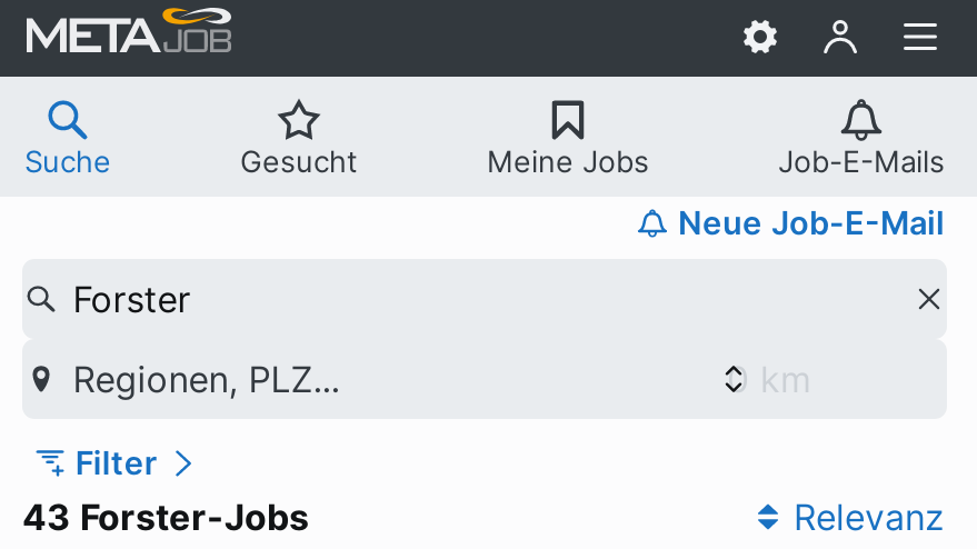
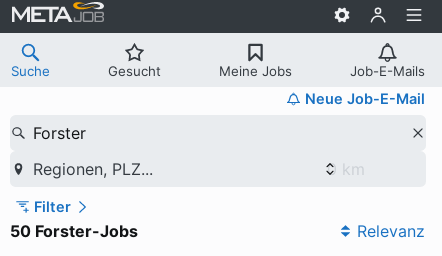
[22,494,309,539] 43 Forster-Jobs -> [10,221,138,241] 50 Forster-Jobs

